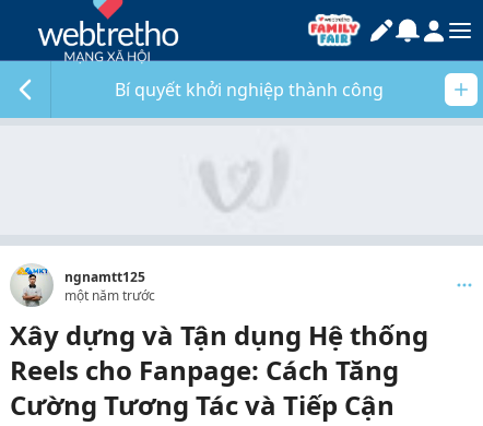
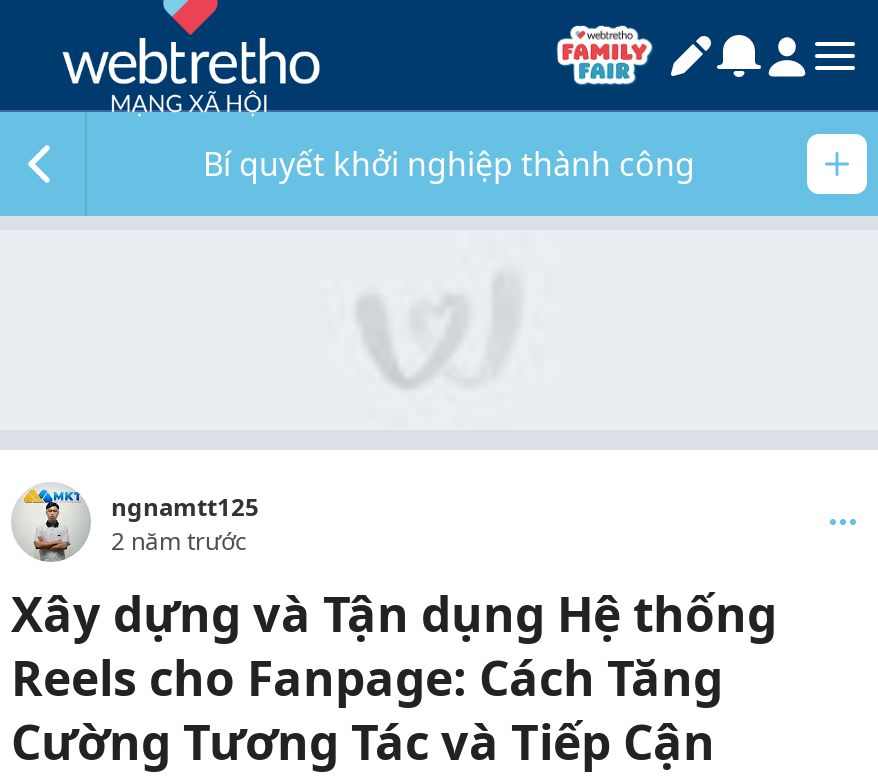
[64,286,155,305] một năm trước -> [111,524,247,558] 2 năm trước

